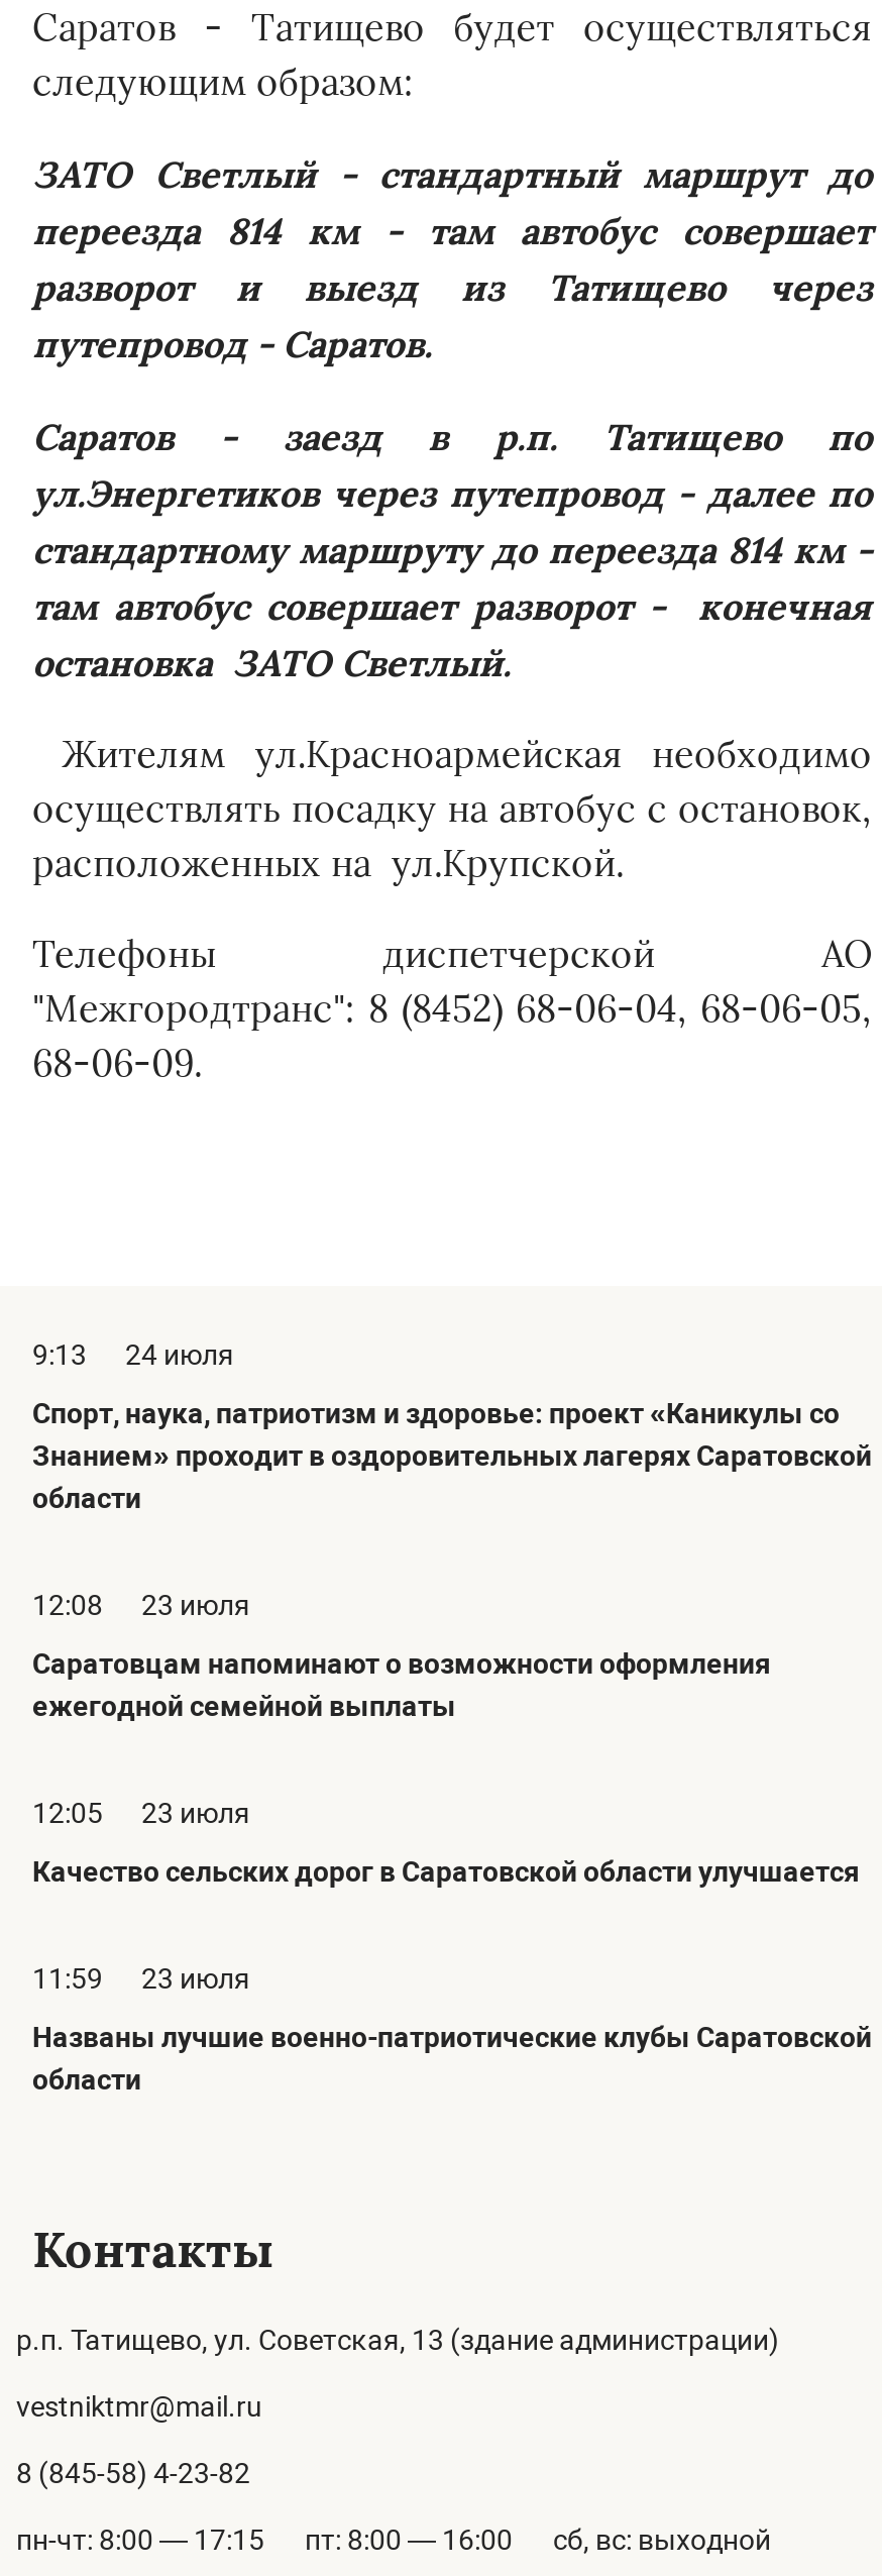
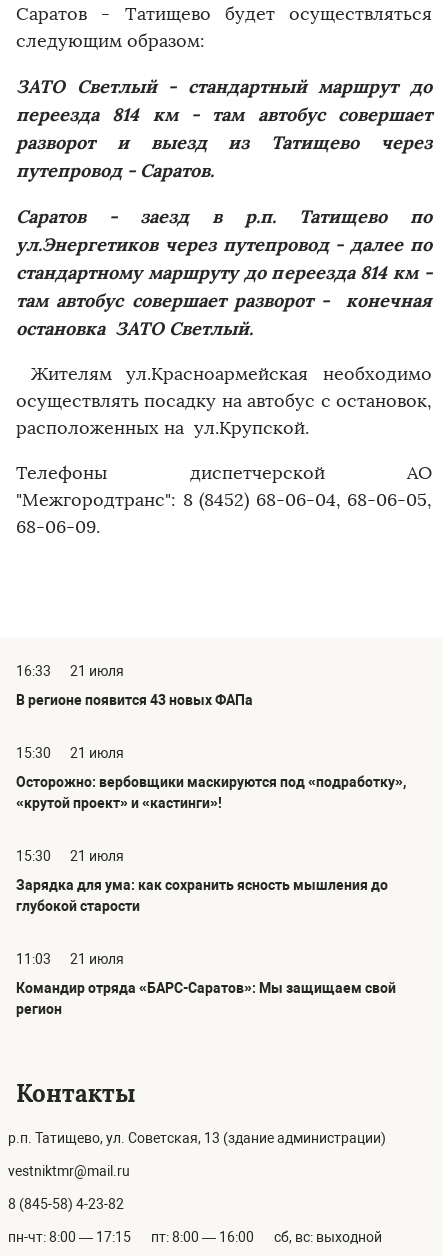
[32,1338,234,1371] 9:13 | 24 июля -> [16,663,124,679] 16:33 | 21 июля
[32,1397,872,1514] Спорт, наука, патриотизм и здоровье: проект «Каникулы со | Знанием» проходит в оздоровительных лагерях Саратовской | области -> [16,692,253,708] В регионе появится 43 новых ФАПа
[32,1589,250,1621] 12:08 | 23 июля -> [16,745,124,761] 15:30 | 21 июля
[32,1647,771,1722] Саратовцам напоминают о возможности оформления | ежегодной семейной выплаты -> [16,774,406,811] Осторожно: вербовщики маскируются под «подработку», | «крутой проект» и «кастинги»!
[32,1797,250,1829] 12:05 | 23 июля -> [16,848,124,864] 15:30 | 21 июля
[32,1855,860,1888] Качество сельских дорог в Саратовской области улучшается -> [16,877,388,914] Зарядка для ума: как сохранить ясность мышления до | глубокой старости
[32,1962,250,1995] 11:59 | 23 июля -> [16,951,124,967] 11:03 | 21 июля
[32,2021,872,2096] Названы лучшие военно-патриотические клубы Саратовской | области -> [16,980,396,1017] Командир отряда «БАРС-Саратов»: Мы защищаем свой | регион

